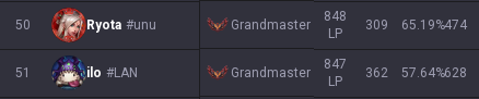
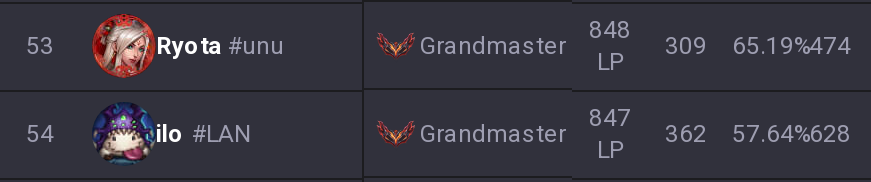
[15,17,31,33] 50 -> [26,32,54,60] 53
[15,65,31,81] 51 -> [26,120,54,148] 54

